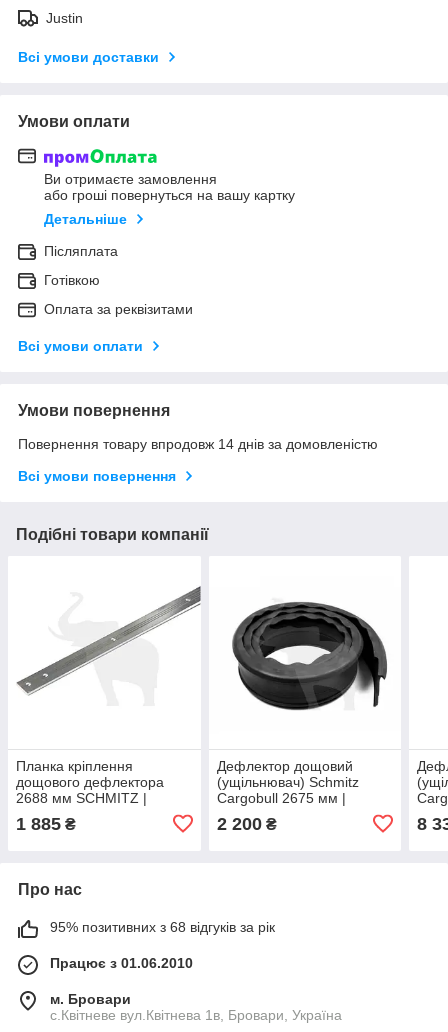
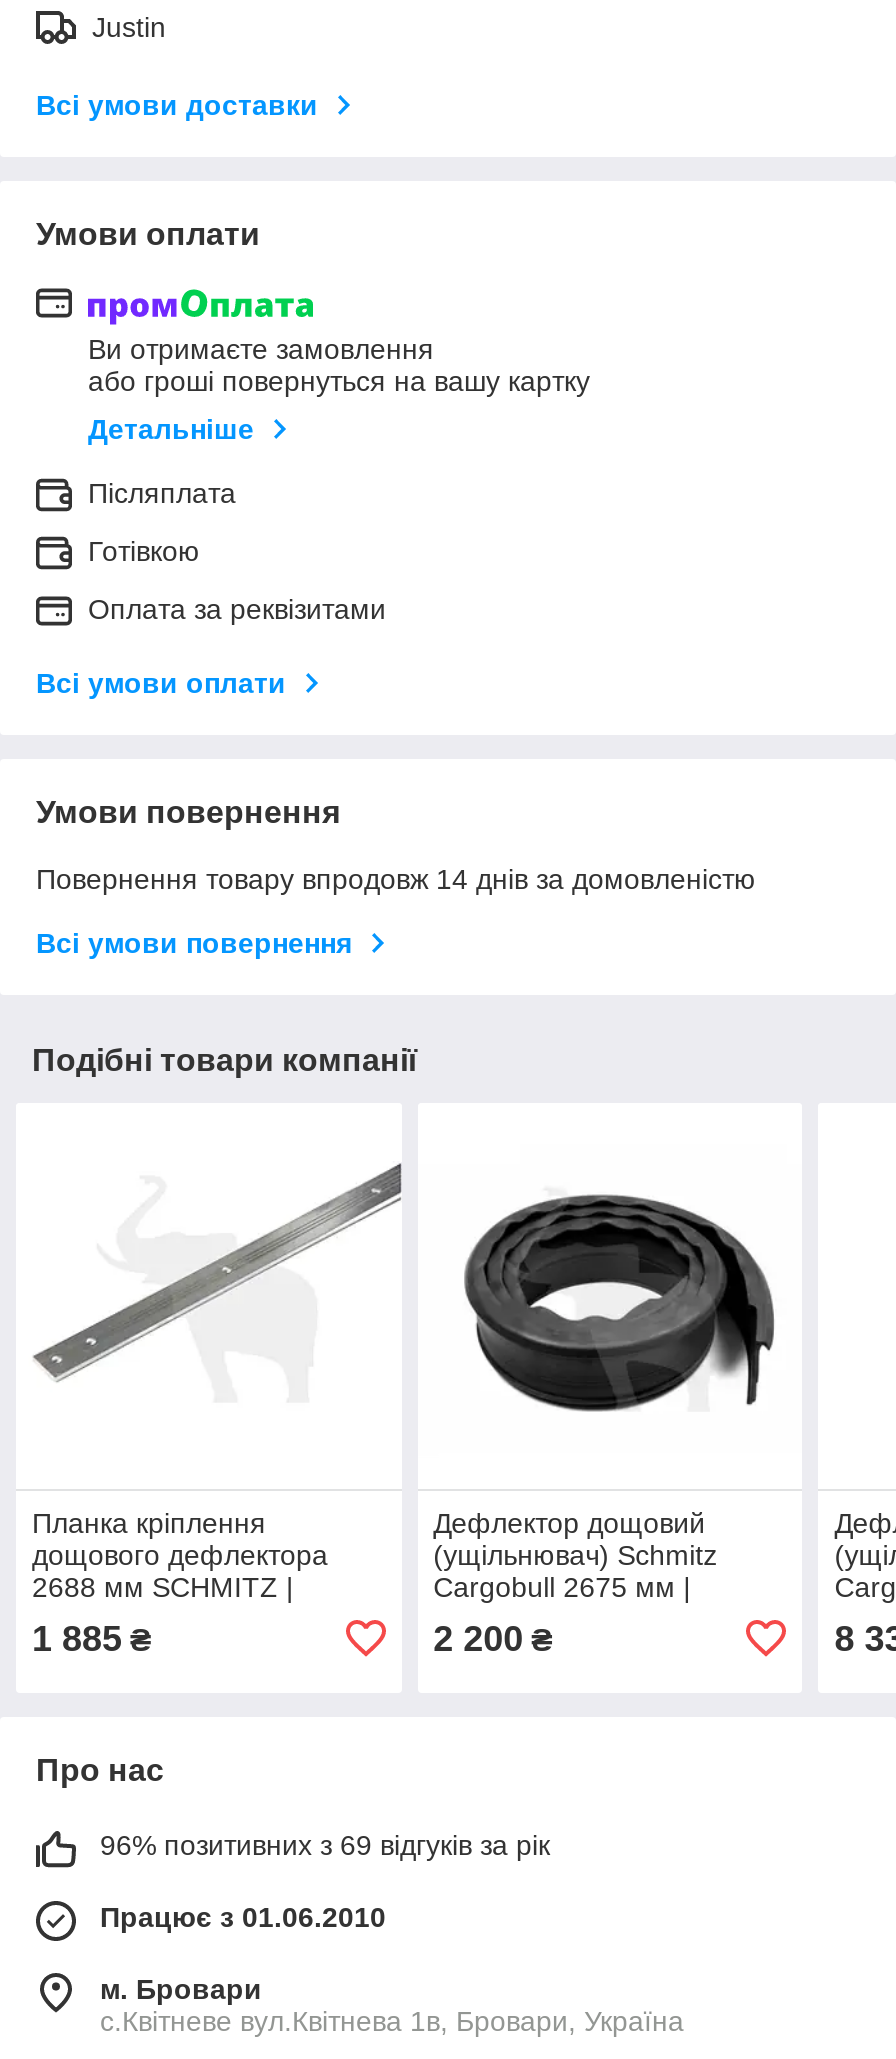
[50,919,275,935] 95% позитивних з 68 відгуків за рік -> [100,1829,550,1861] 96% позитивних з 69 відгуків за рік

